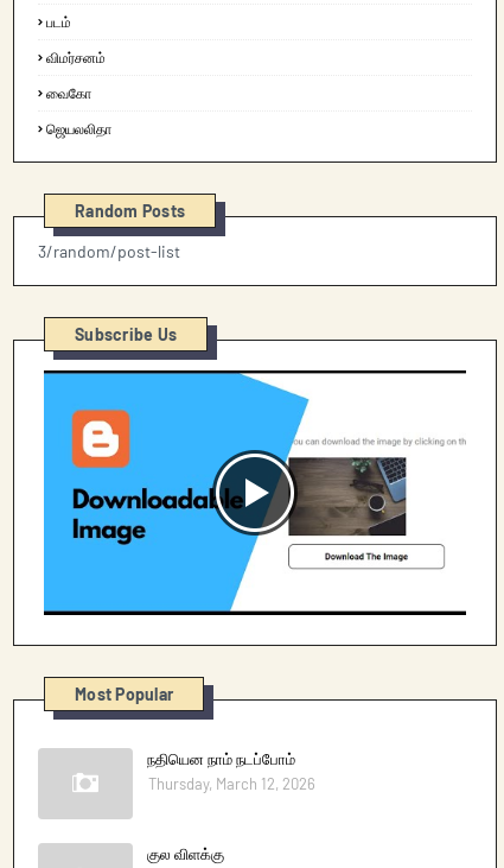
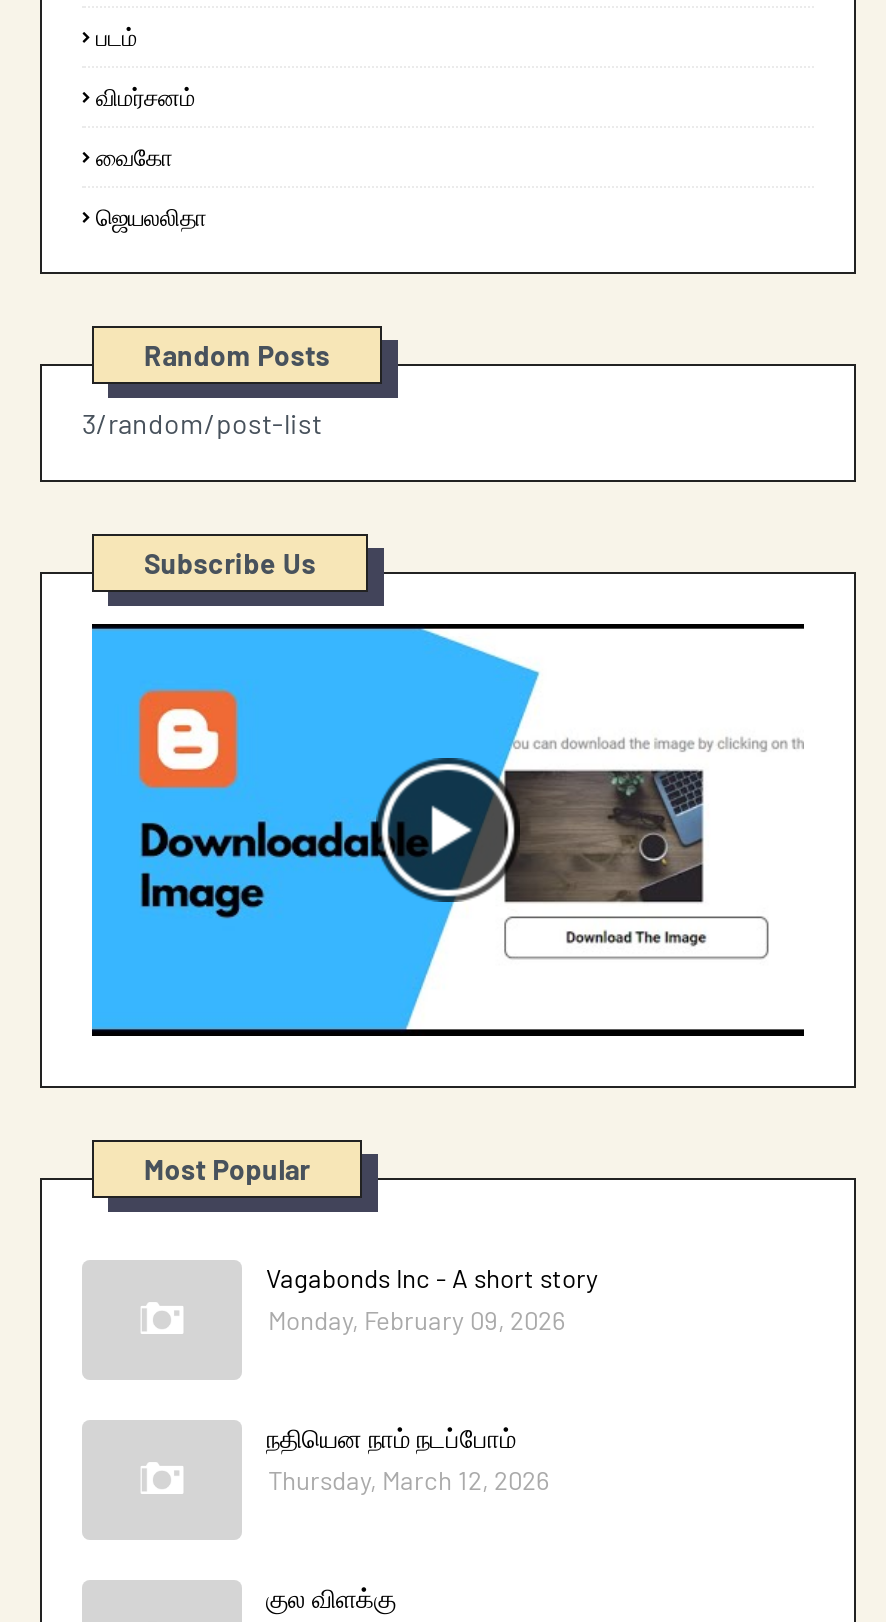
none -> [266,1262,598,1336] Vagabonds Inc - A short story | Monday, February 09, 2026

